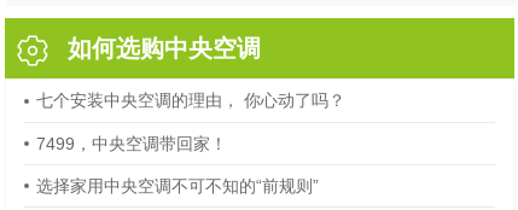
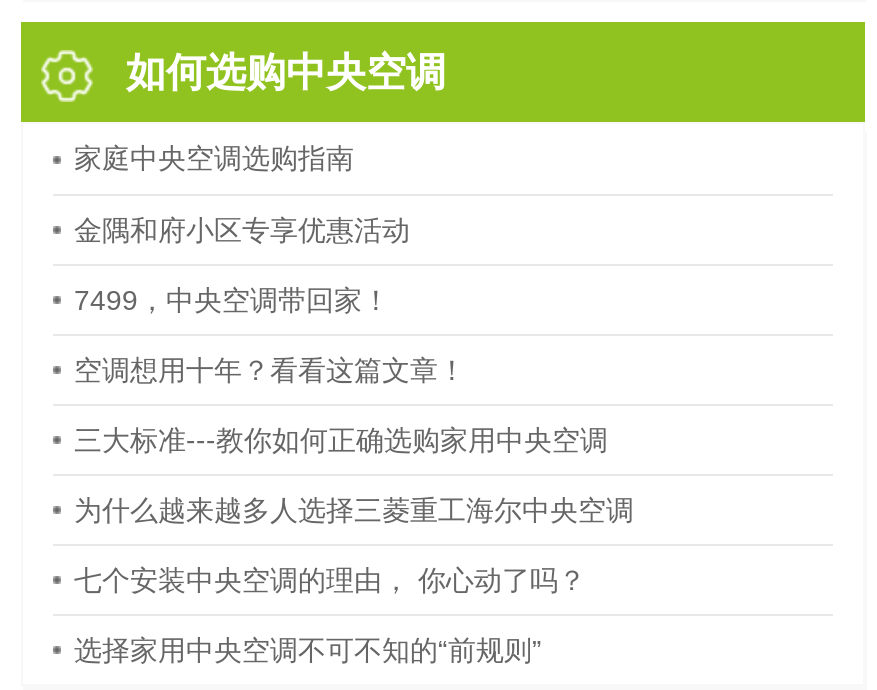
none -> [74,142,634,526] 家庭中央空调选购指南 | 金隅和府小区专享优惠活动 | 空调想用十年？看看这篇文章！ | 三大标准---教你如何正确选购家用中央空调 | 为什么越来越多人选择三菱重工海尔中央空调
moved [37,91,346,110] -> [74,564,586,596]: 七个安装中央空调的理由， 你心动了吗？
moved [37,134,227,153] -> [74,284,390,316]: 7499，中央空调带回家！

